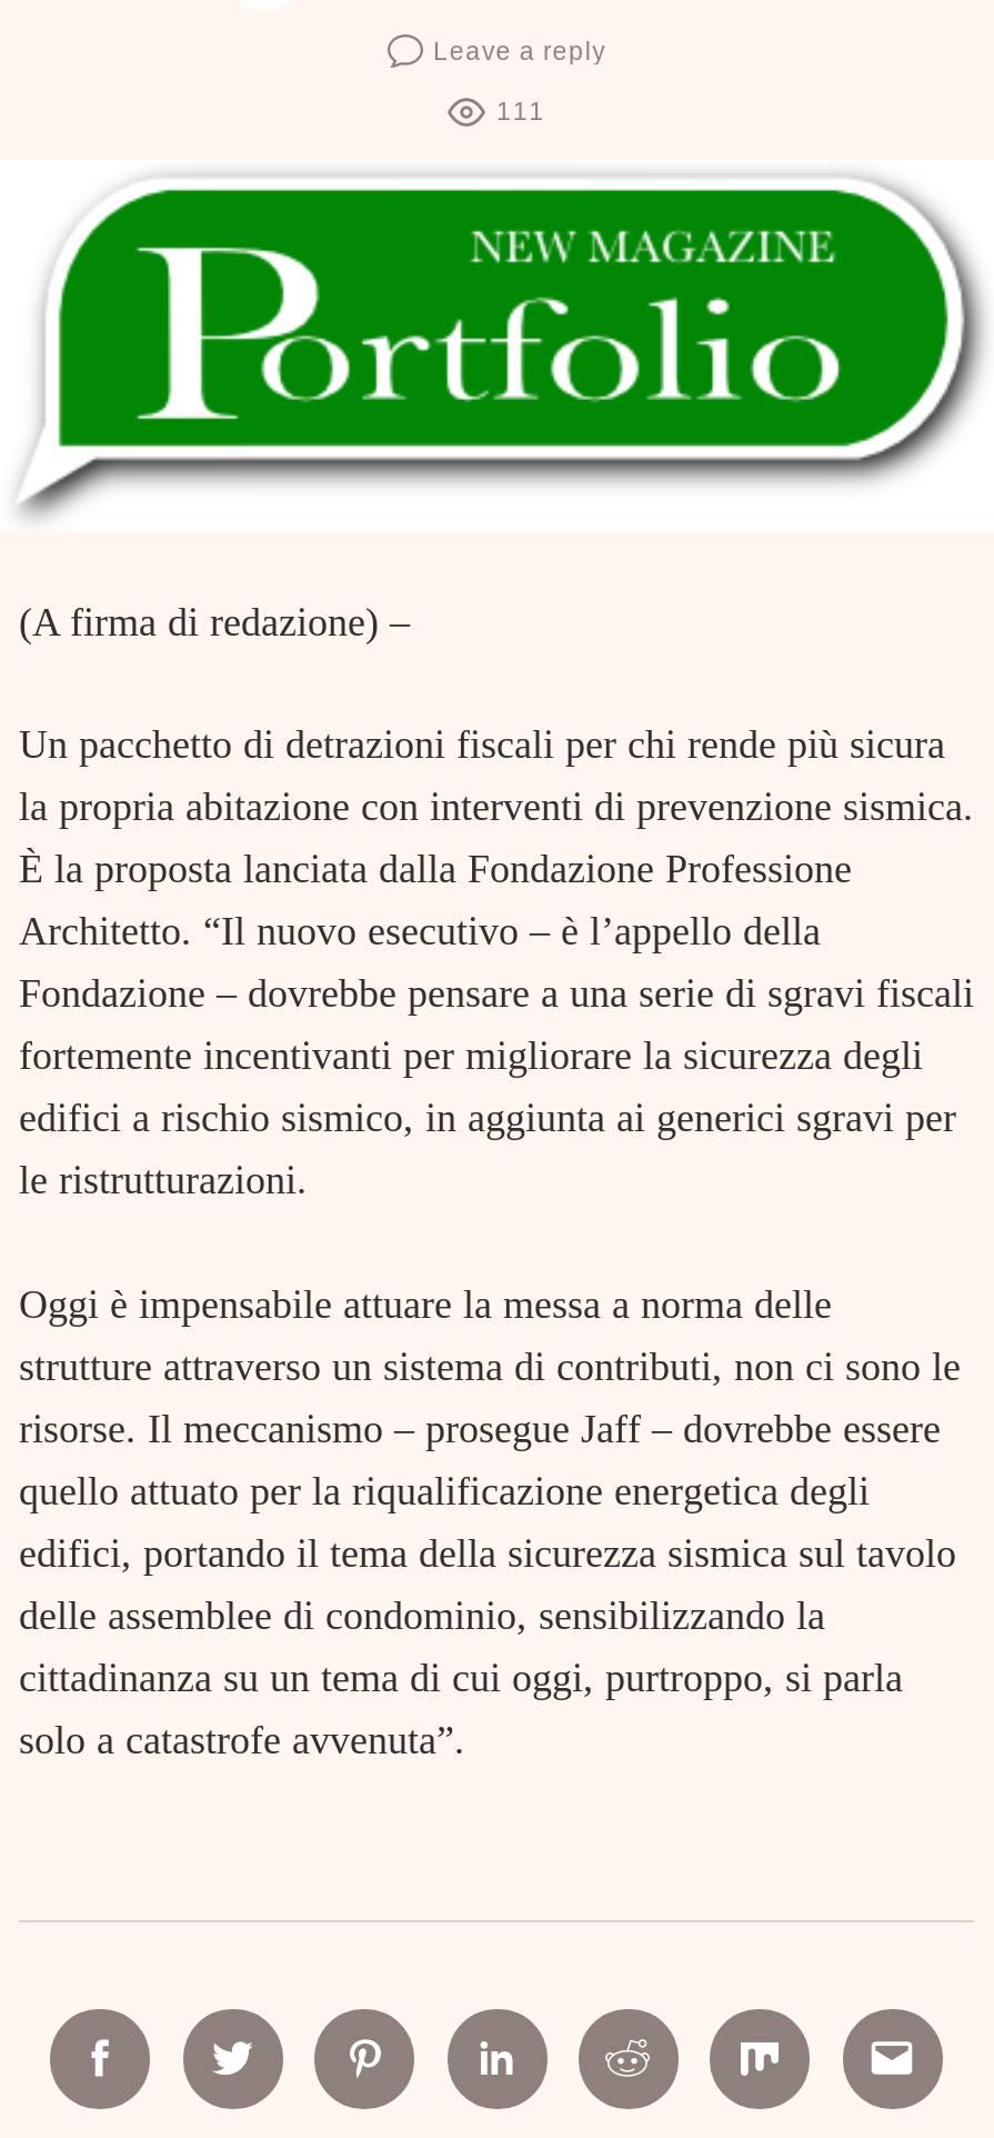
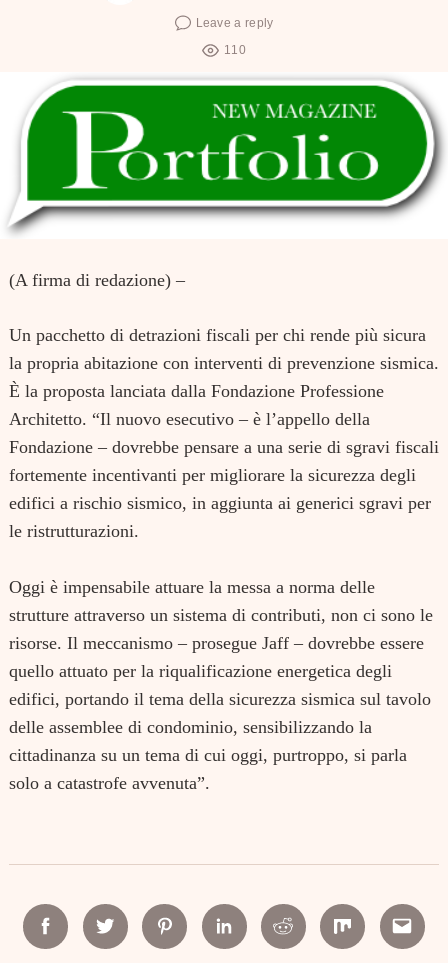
[496,95,545,124] 111 -> [224,43,246,56] 110

